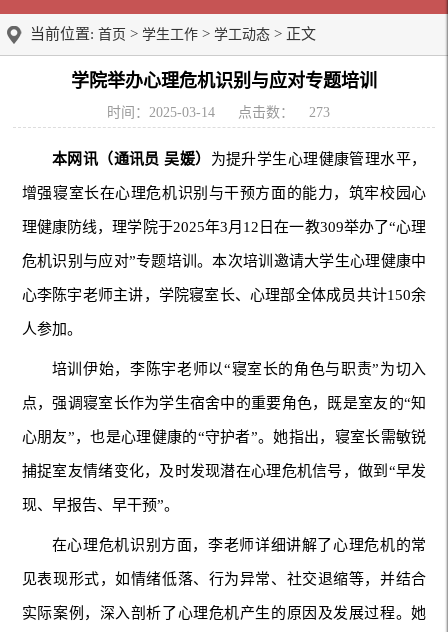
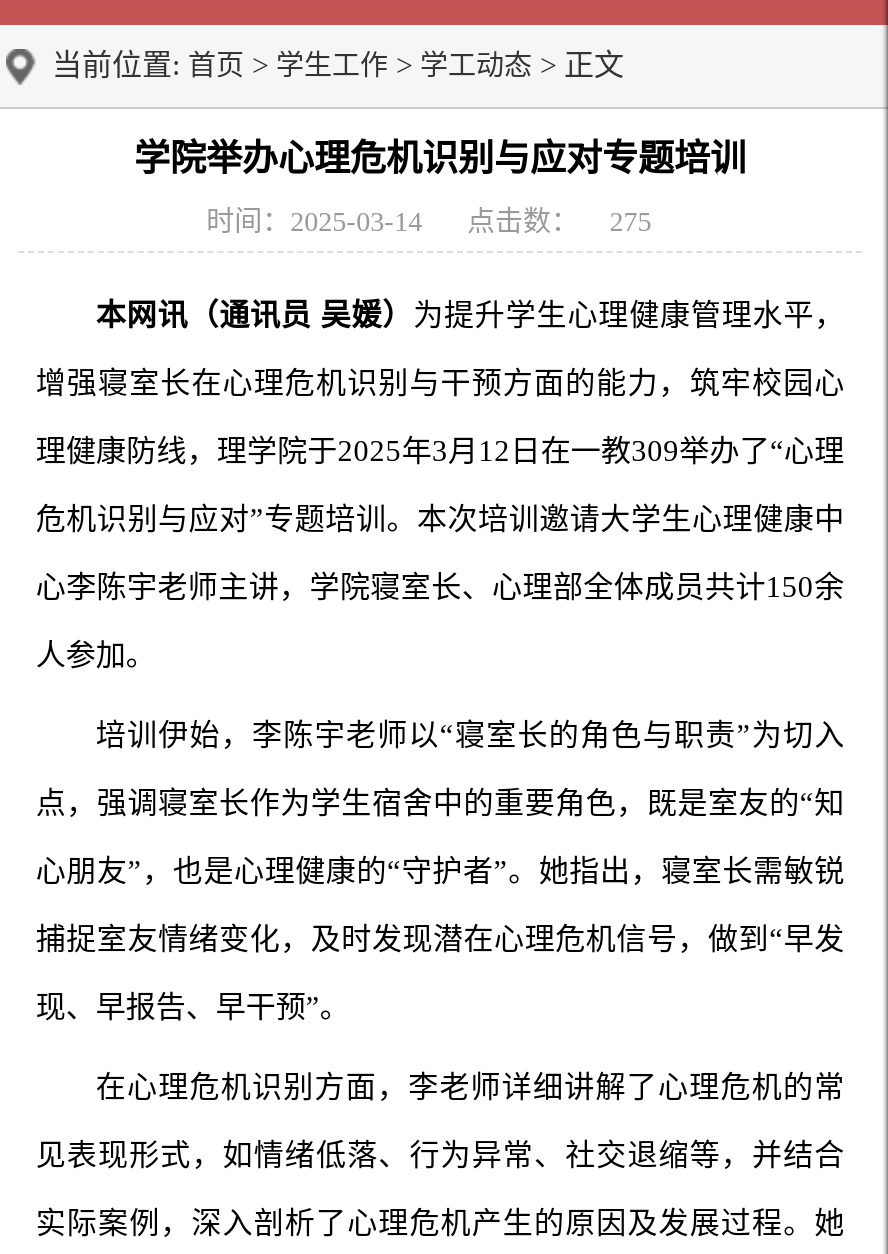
[107,105,330,120] 时间：2025-03-14 点击数： 273 -> [206,207,651,237] 时间：2025-03-14 点击数： 275

